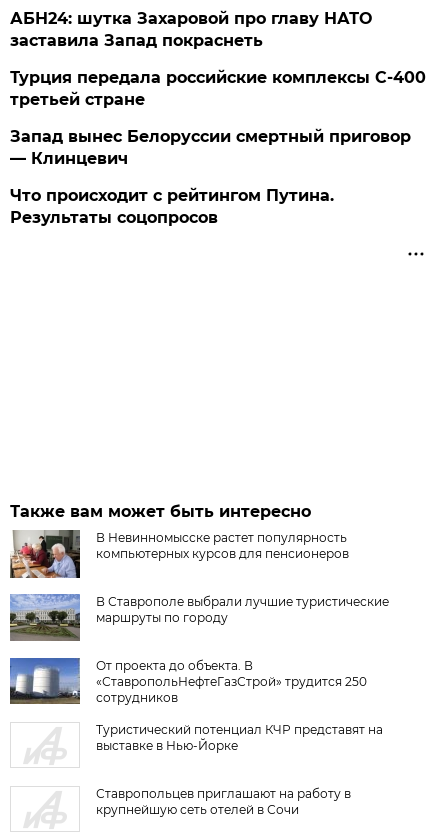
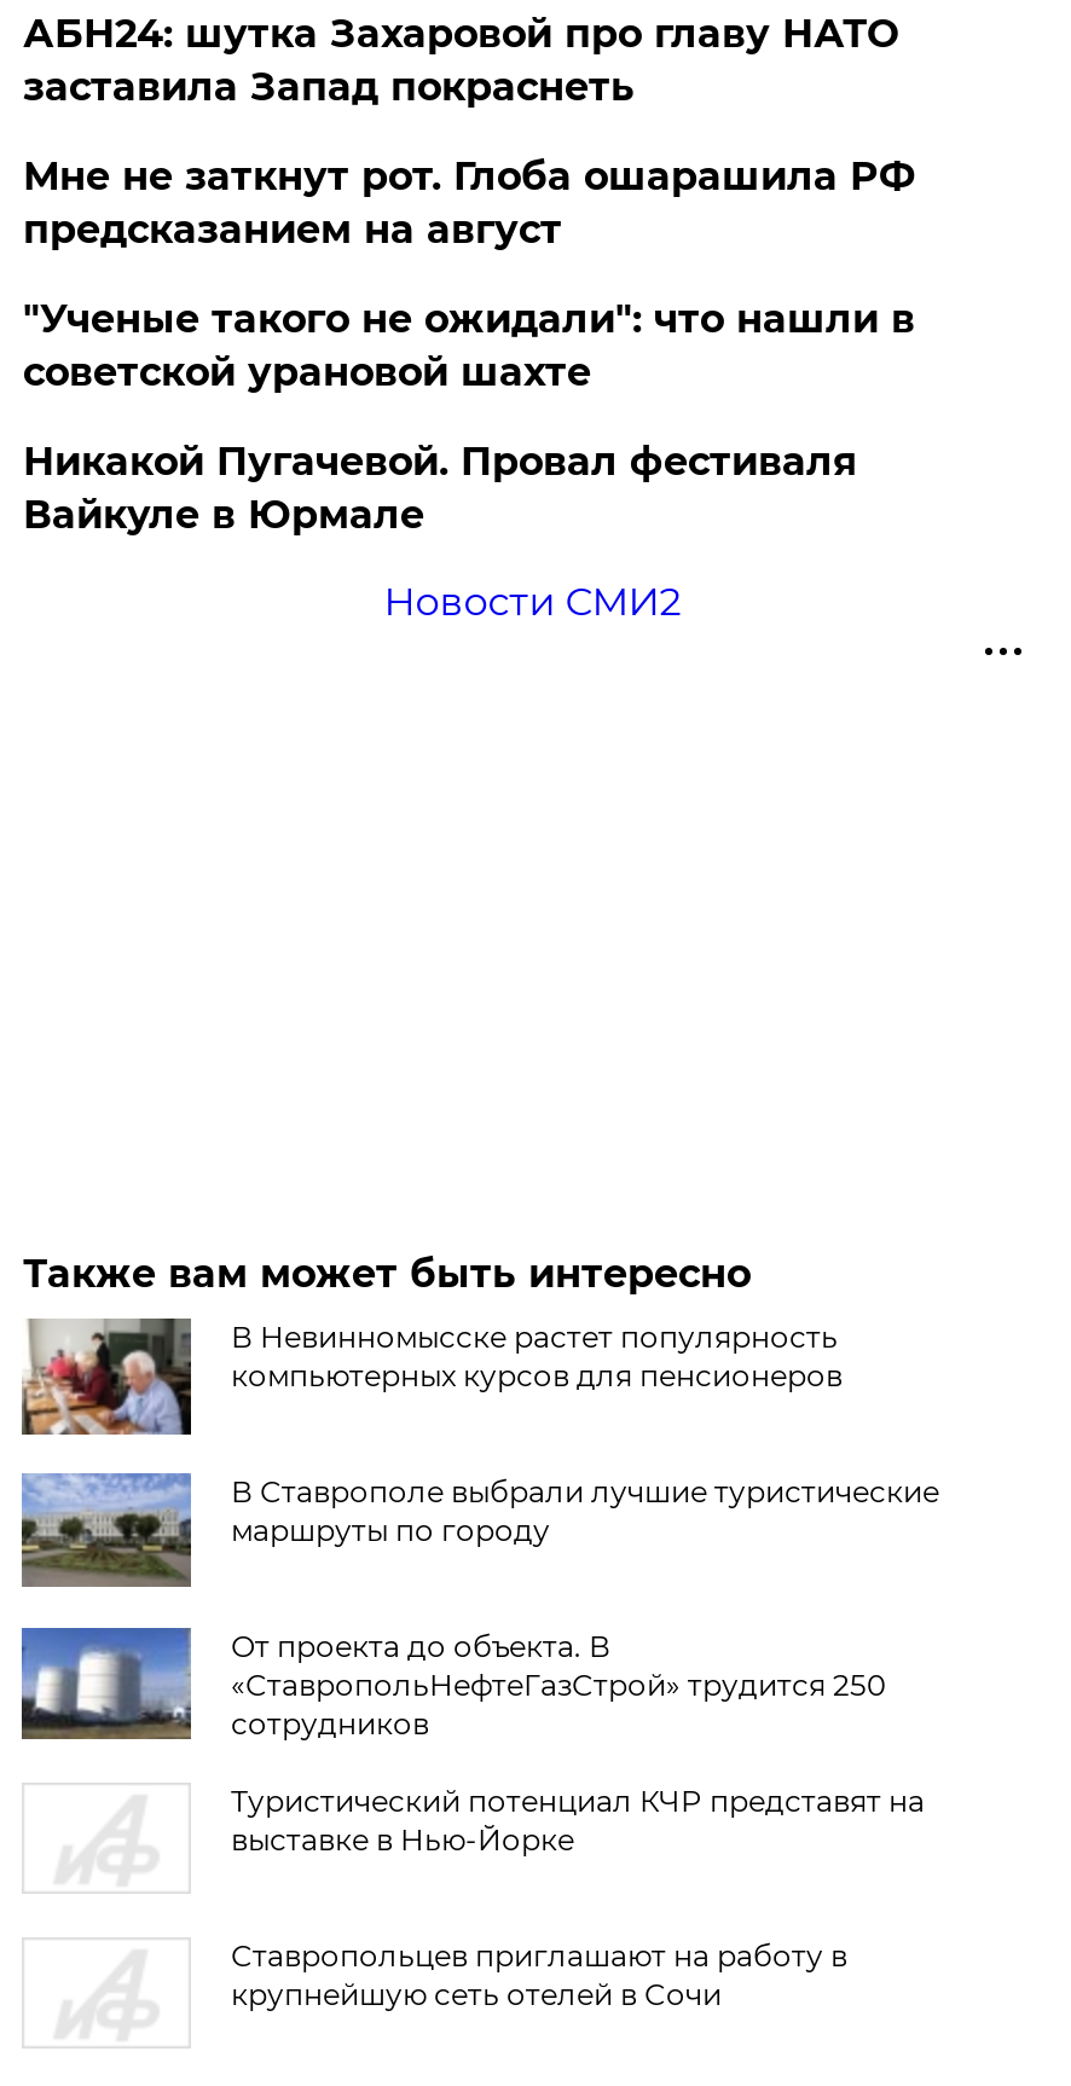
[10,68,426,227] Турция передала российские комплексы С-400 | третьей стране | Запад вынес Белоруссии смертный приговор | — Клинцевич | Что происходит с рейтингом Путина. | Результаты соцопросов -> [23,153,915,625] Мне не заткнут рот. Глоба ошарашила РФ | предсказанием на август | "Ученые такого не ожидали": что нашли в | советской урановой шахте | Никакой Пугачевой. Провал фестиваля | Вайкуле в Юрмале | Новости СМИ2

